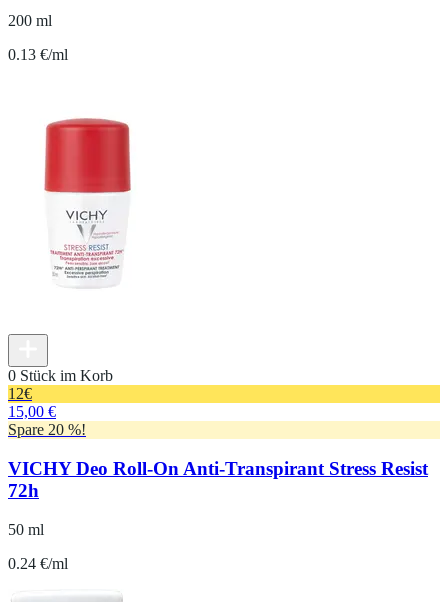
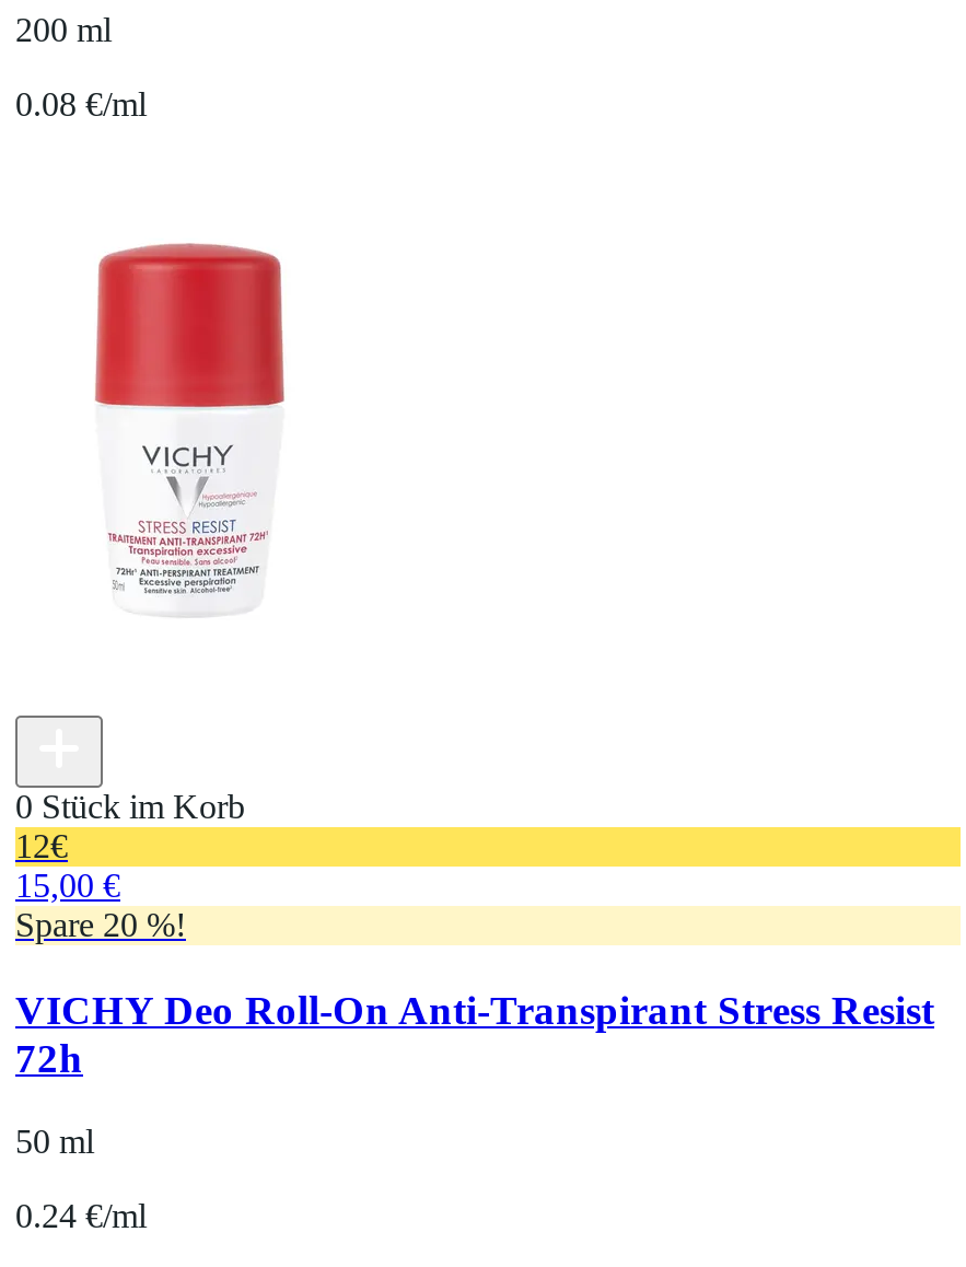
[8,46,68,63] 0.13 €/ml -> [15,85,147,122] 0.08 €/ml

